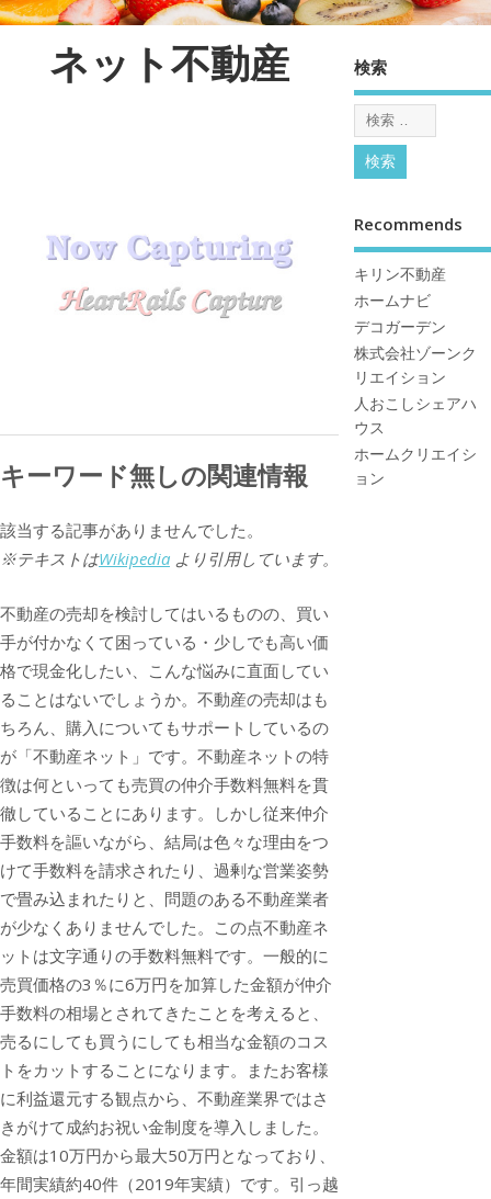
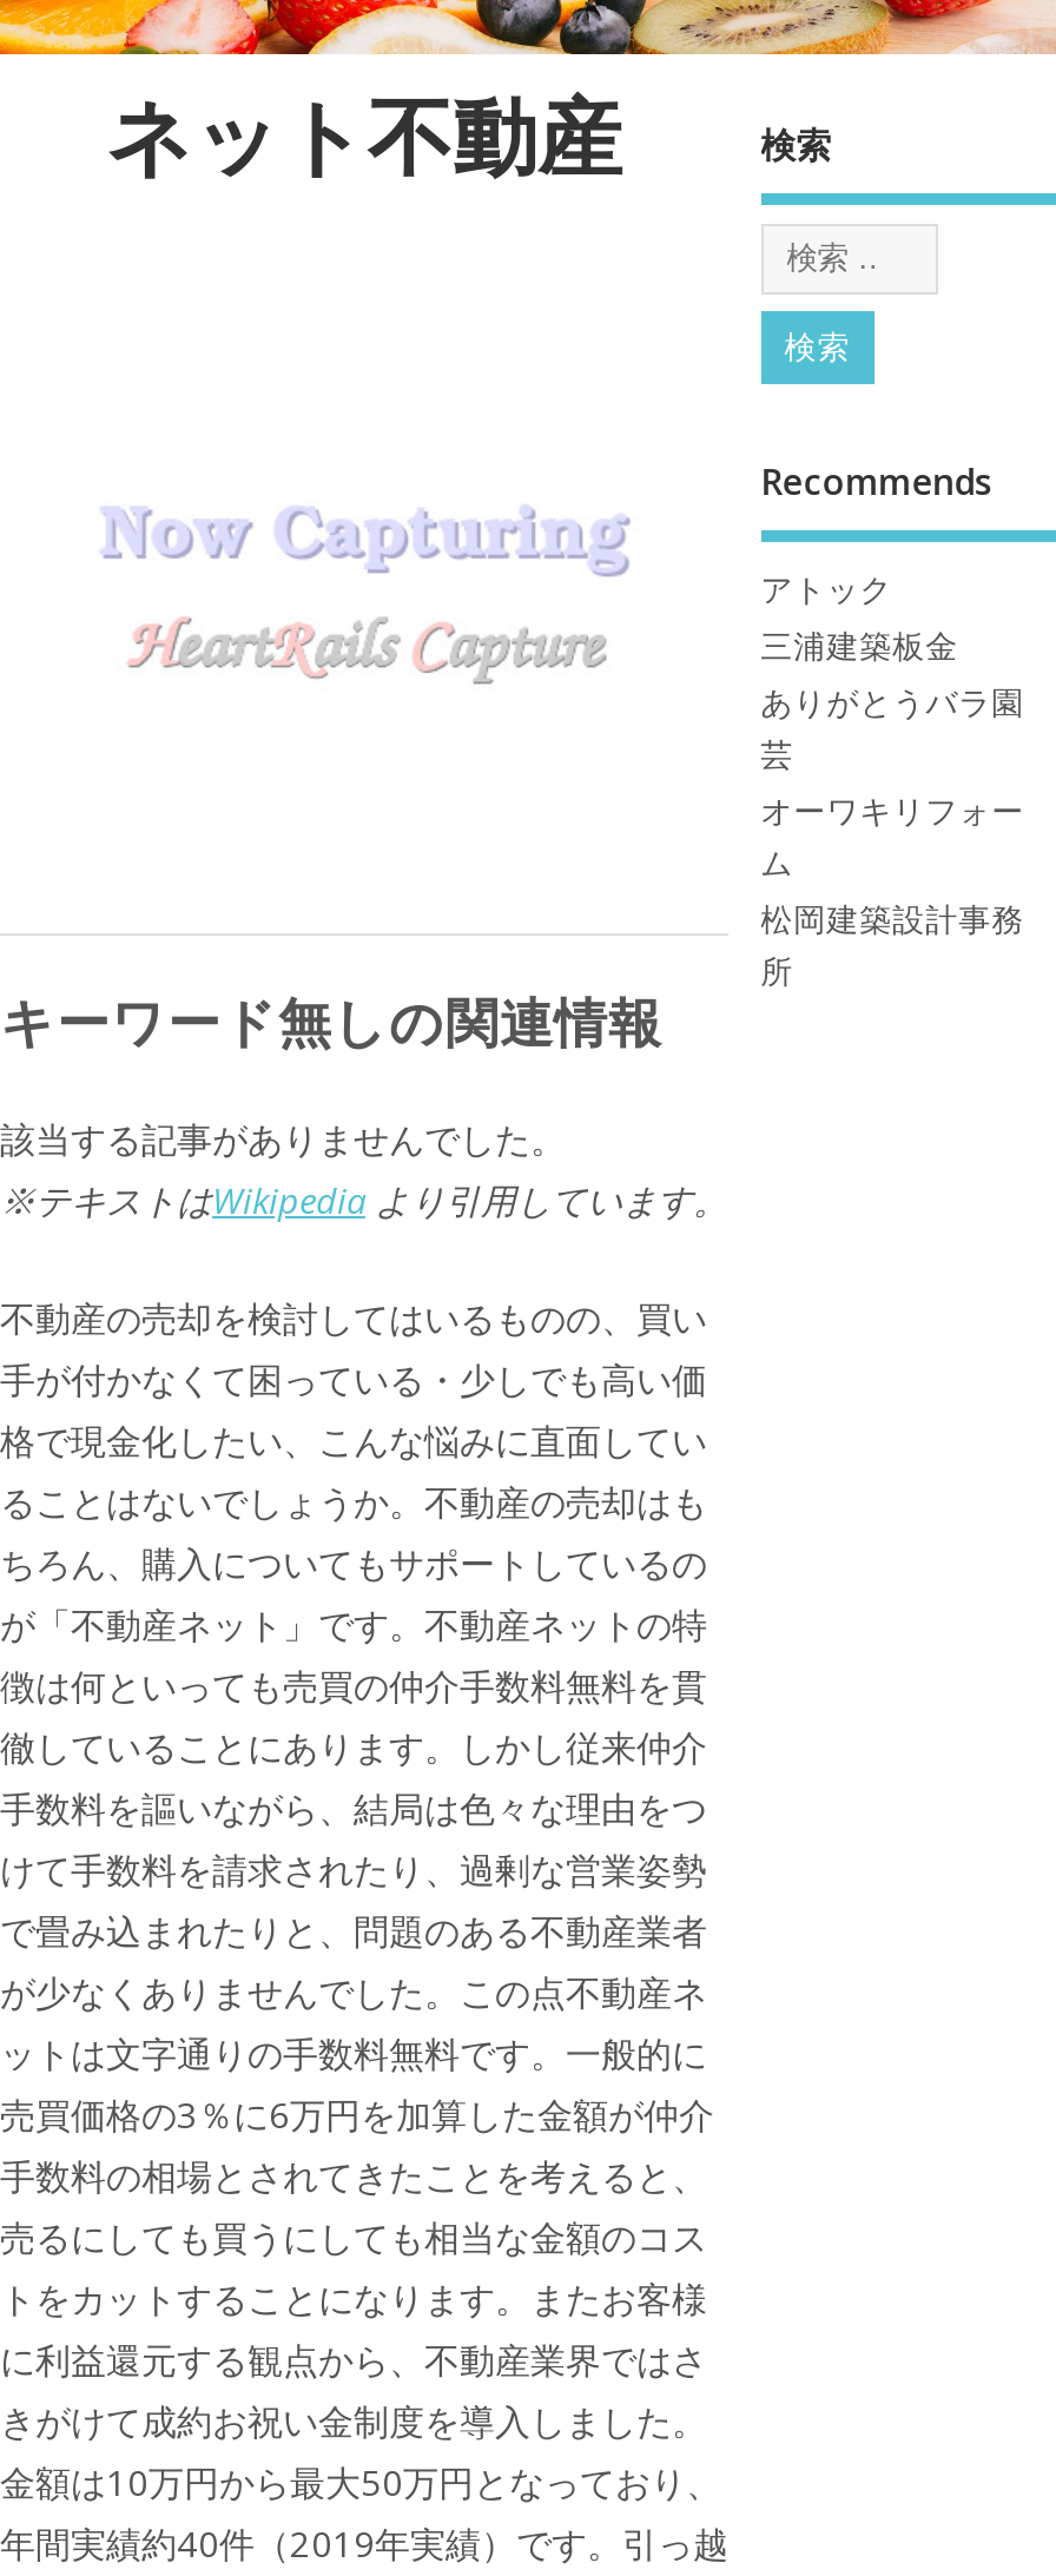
[354,264,476,488] キリン不動産 | ホームナビ | デコガーデン | 株式会社ゾーンク | リエイション | 人おこしシェアハ | ウス | ホームクリエイシ | ョン -> [760,568,1024,992] アトック | 三浦建築板金 | ありがとうバラ園 | 芸 | オーワキリフォー | ム | 松岡建築設計事務 | 所

